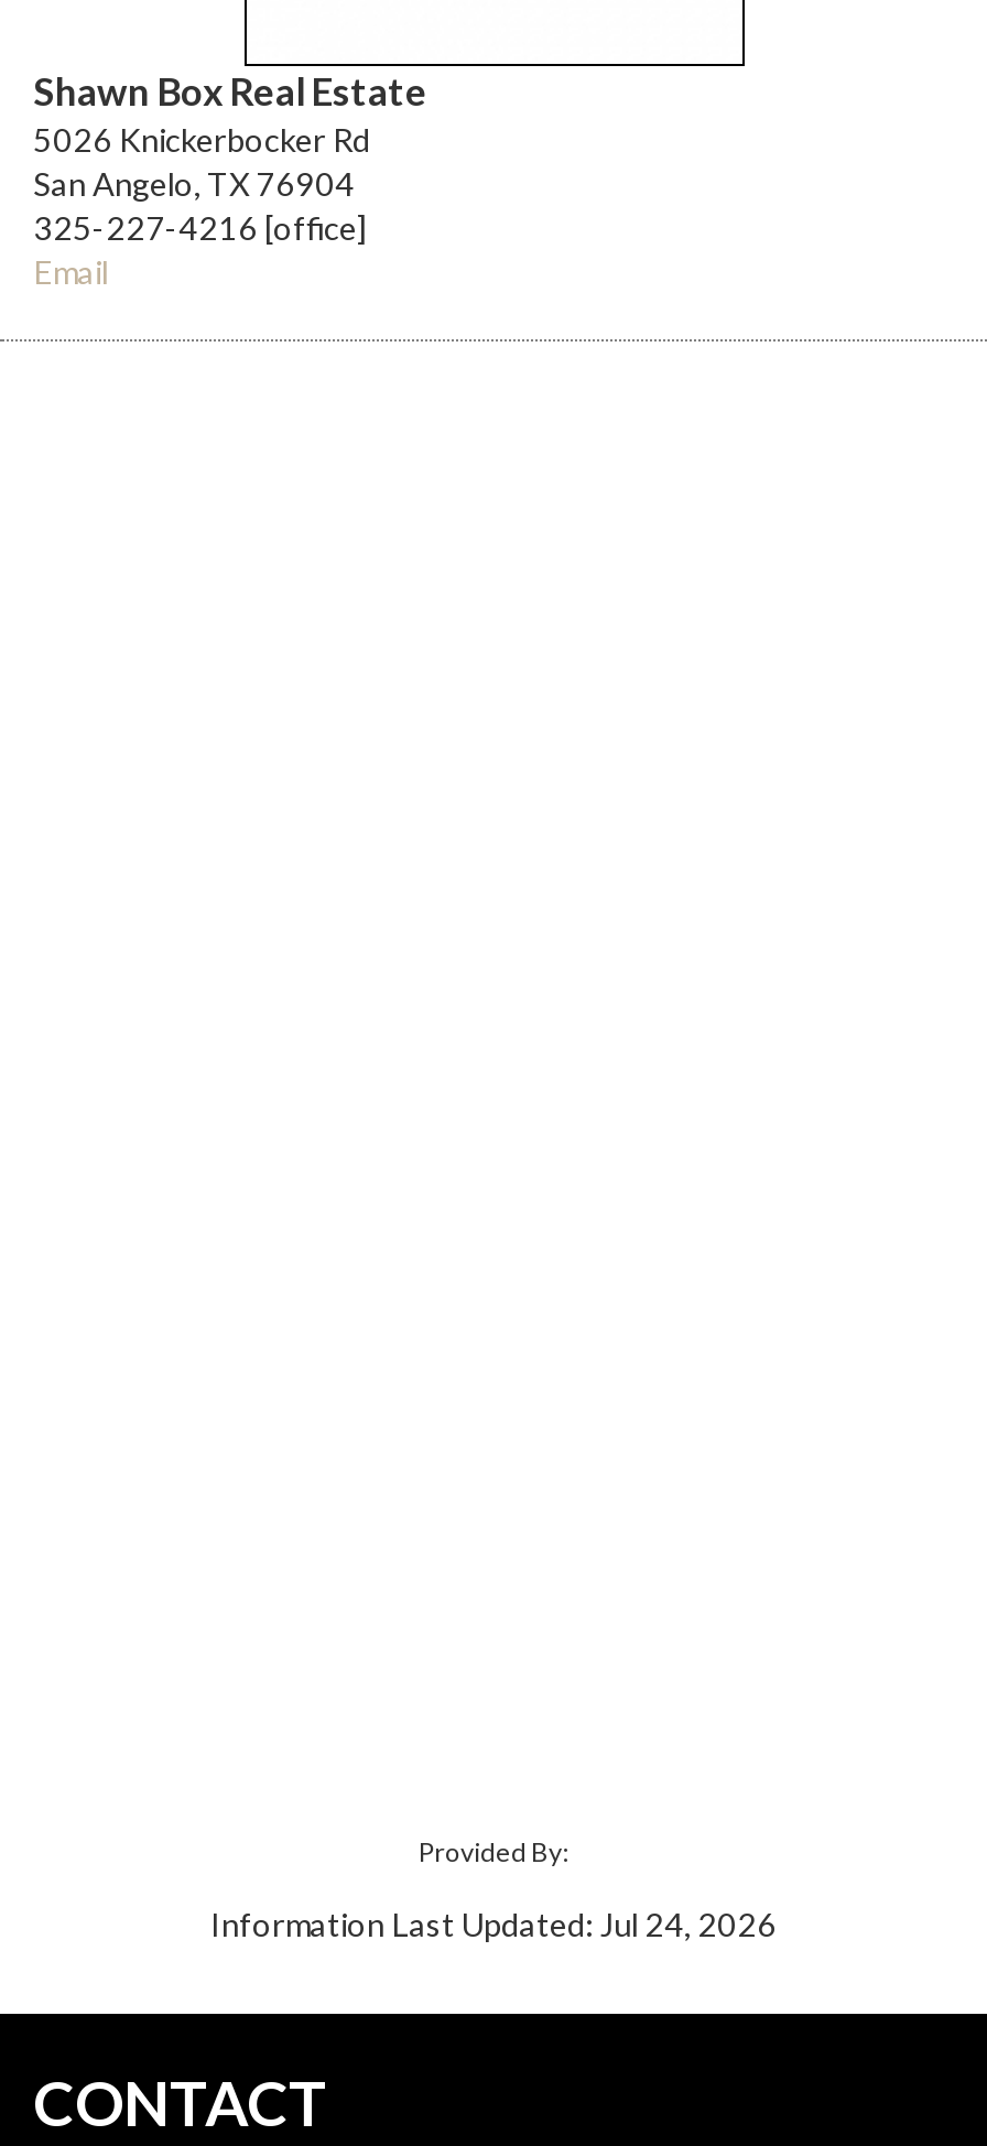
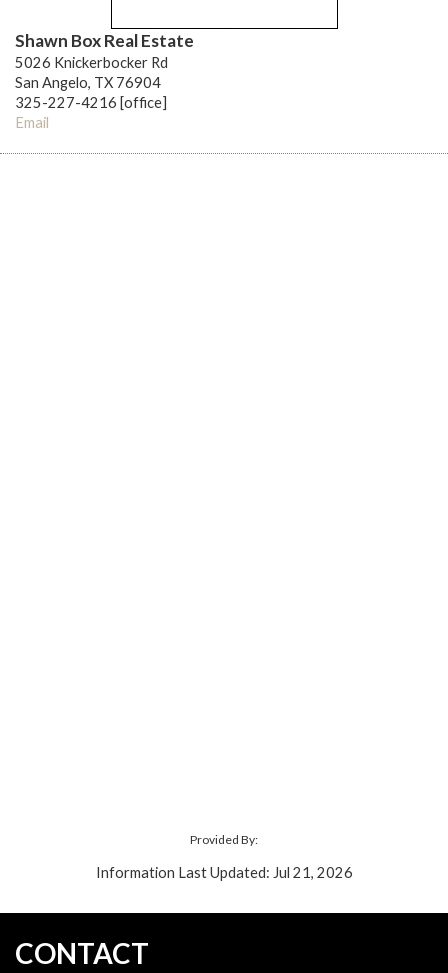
[210,1906,777,1944] Information Last Updated: Jul 24, 2026 -> [95,864,352,881] Information Last Updated: Jul 21, 2026

